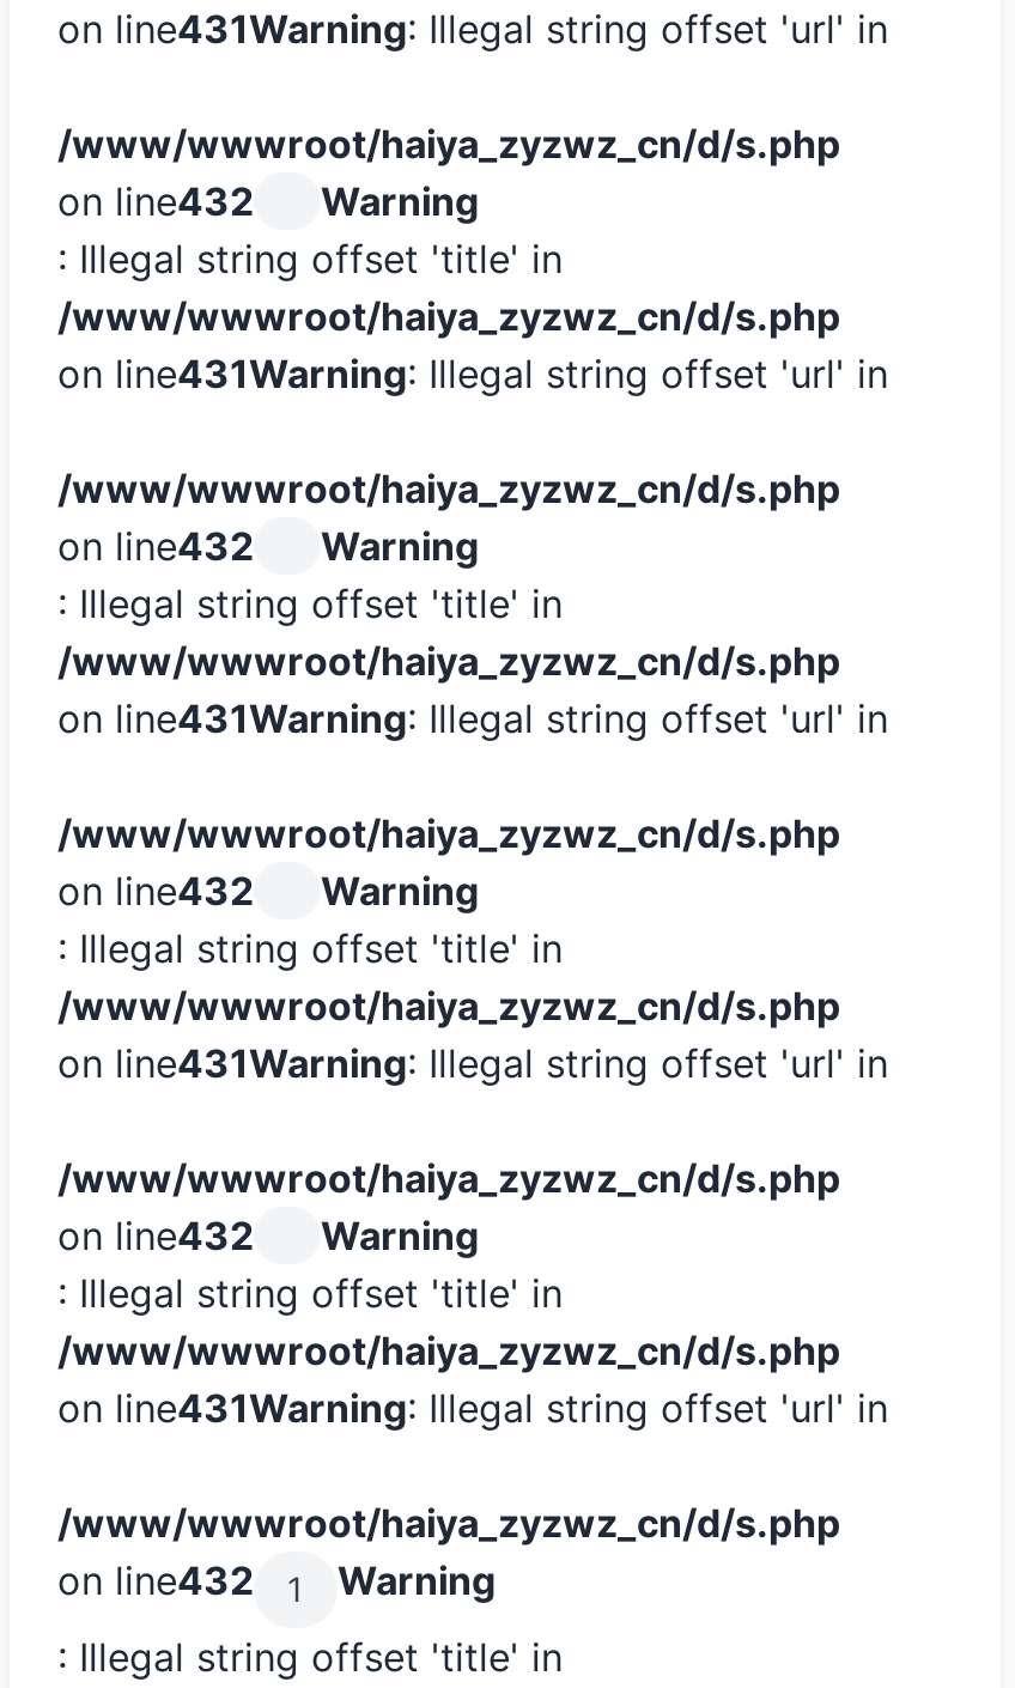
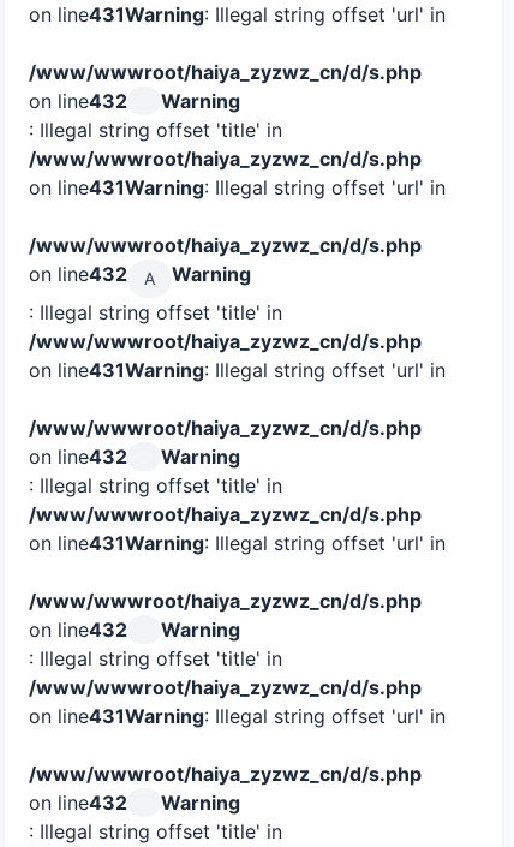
none -> [144,268,155,288] A
[287,1568,304,1609] 1 -> none

